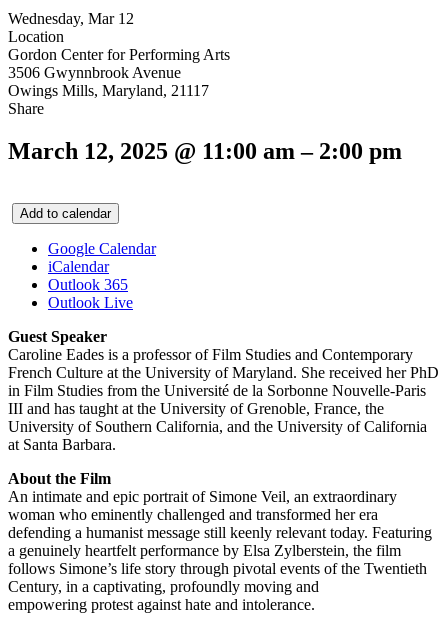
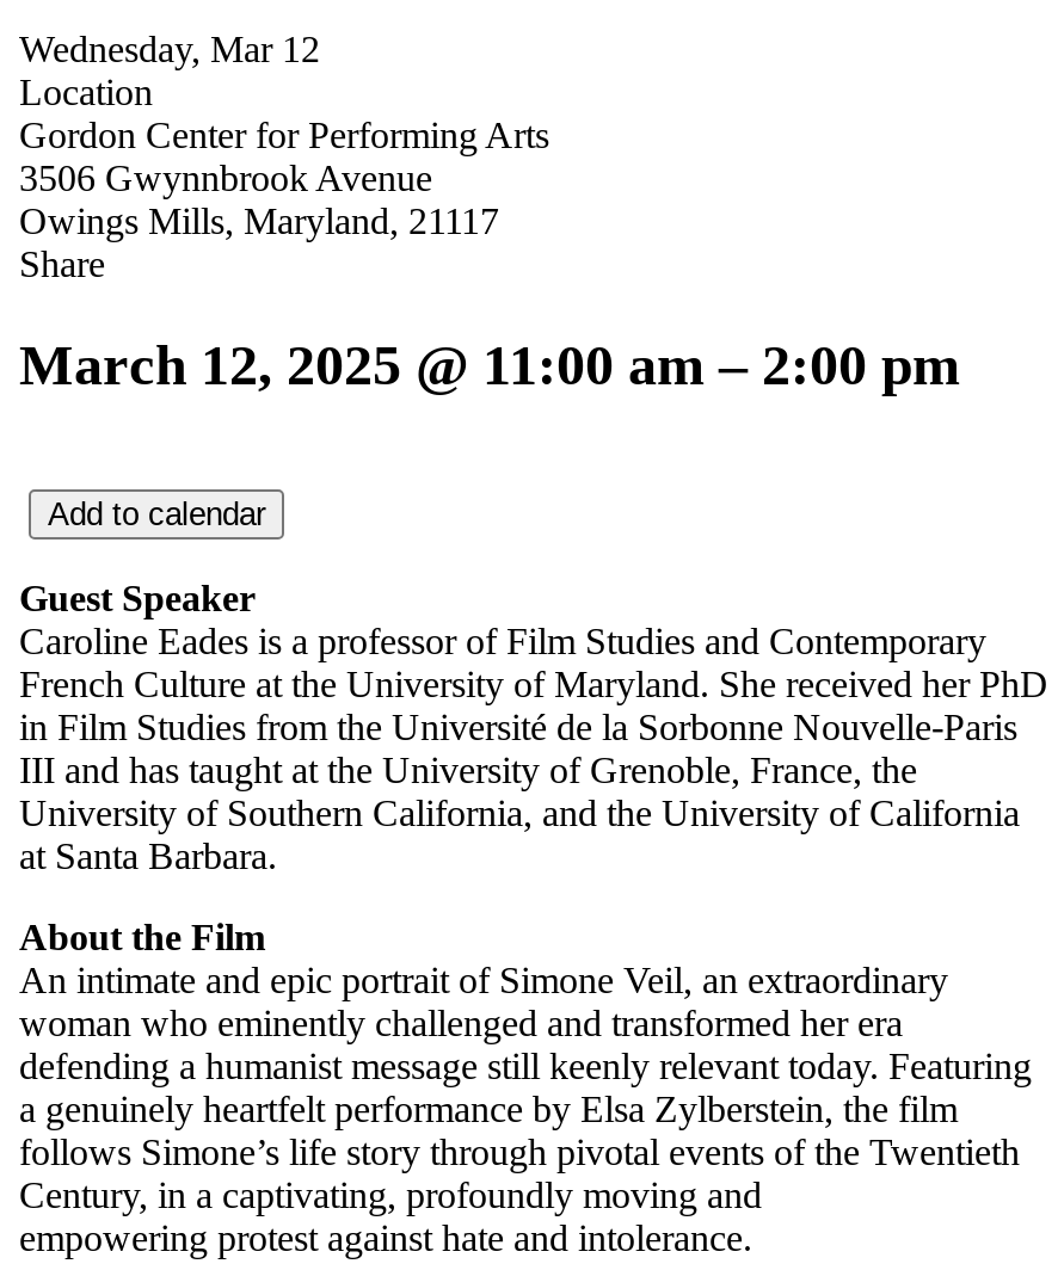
[48,240,156,311] Google Calendar | iCalendar | Outlook 365 | Outlook Live -> none

